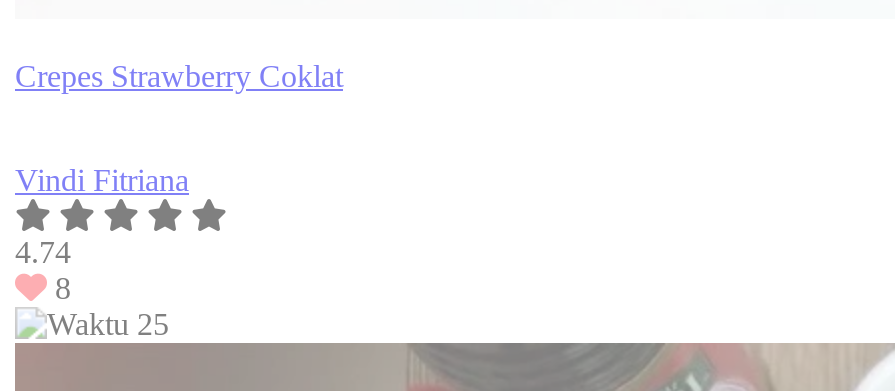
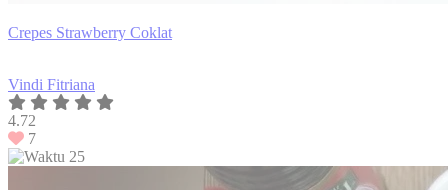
[15,234,71,268] 4.74 -> [8,112,36,129] 4.72
[55,270,71,304] 8 -> [28,130,36,147] 7

